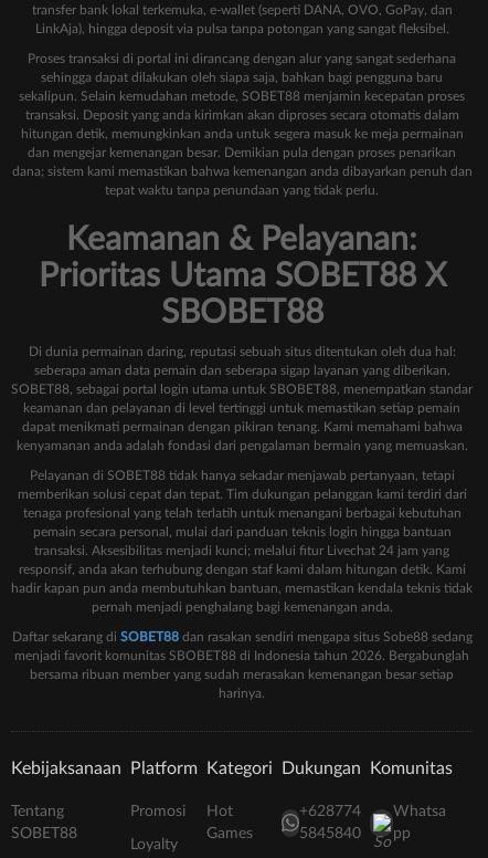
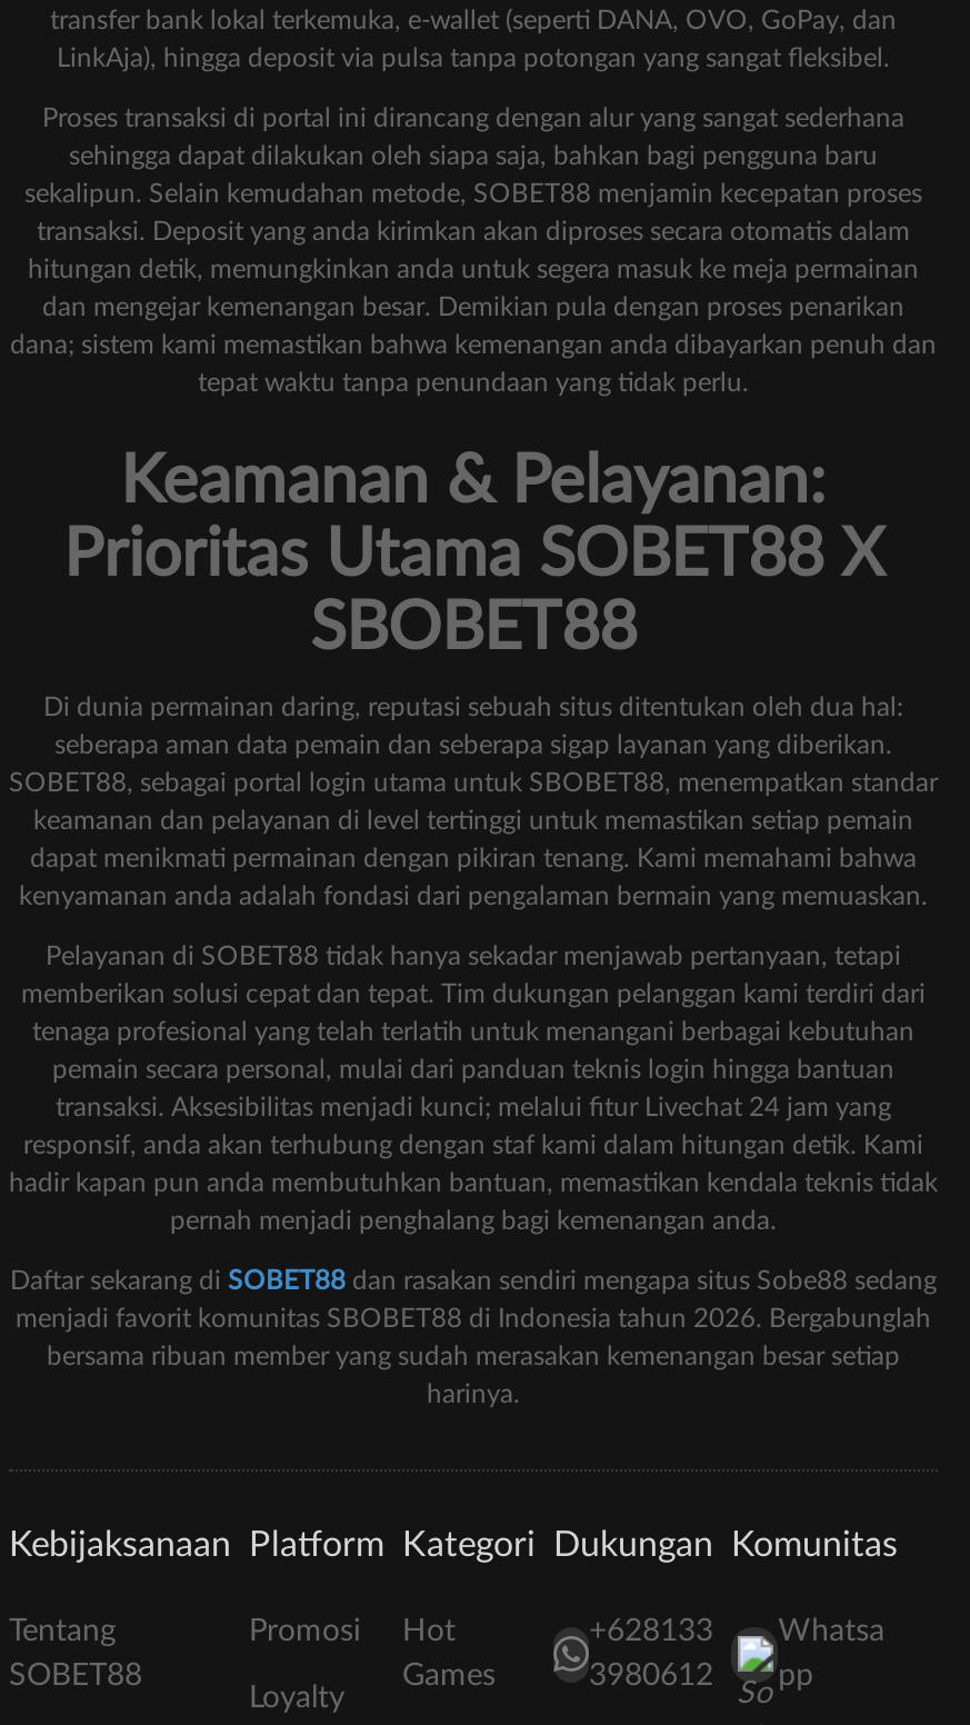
[299,804,361,820] +628774 -> [589,1617,713,1648] +628133
[299,826,361,842] 5845840 -> [589,1661,713,1692] 3980612

